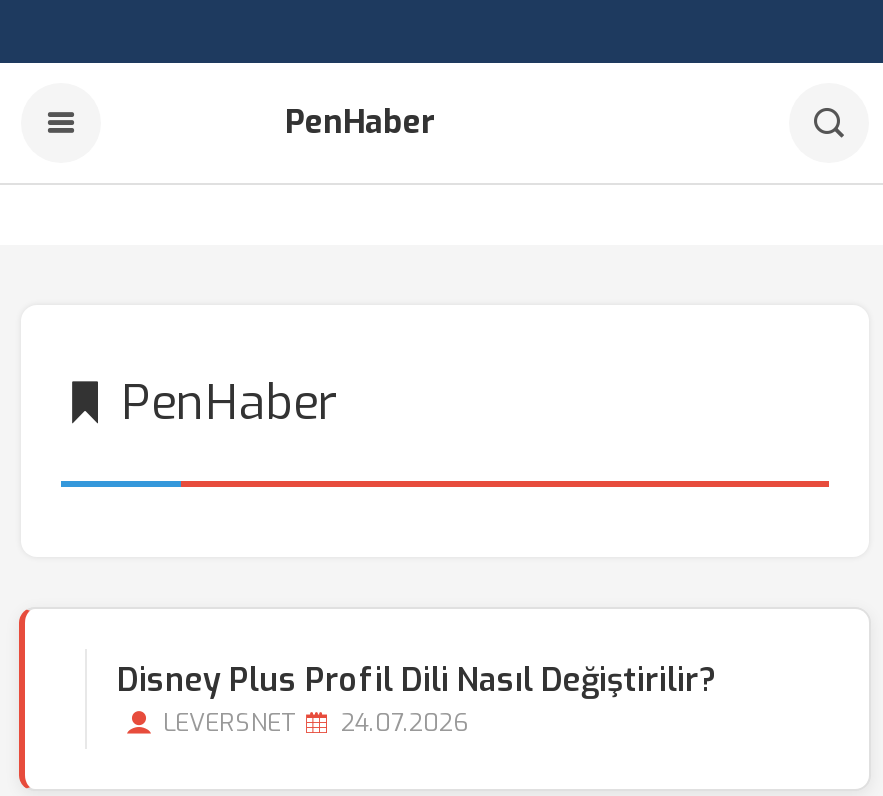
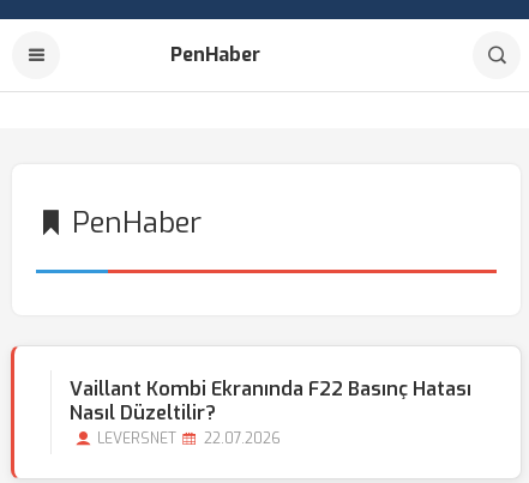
[117,659,717,701] Disney Plus Profil Dili Nasıl Değiştirilir? -> [70,376,471,425] Vaillant Kombi Ekranında F22 Basınç Hatası | Nasıl Düzeltilir?
[157,707,469,739] LEVERSNET 24.07.2026 -> [94,429,281,448] LEVERSNET 22.07.2026

